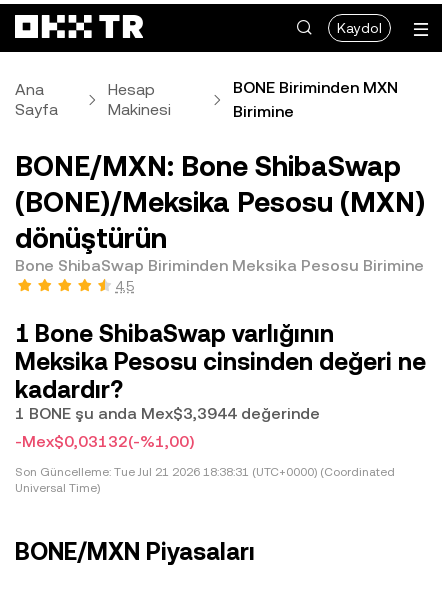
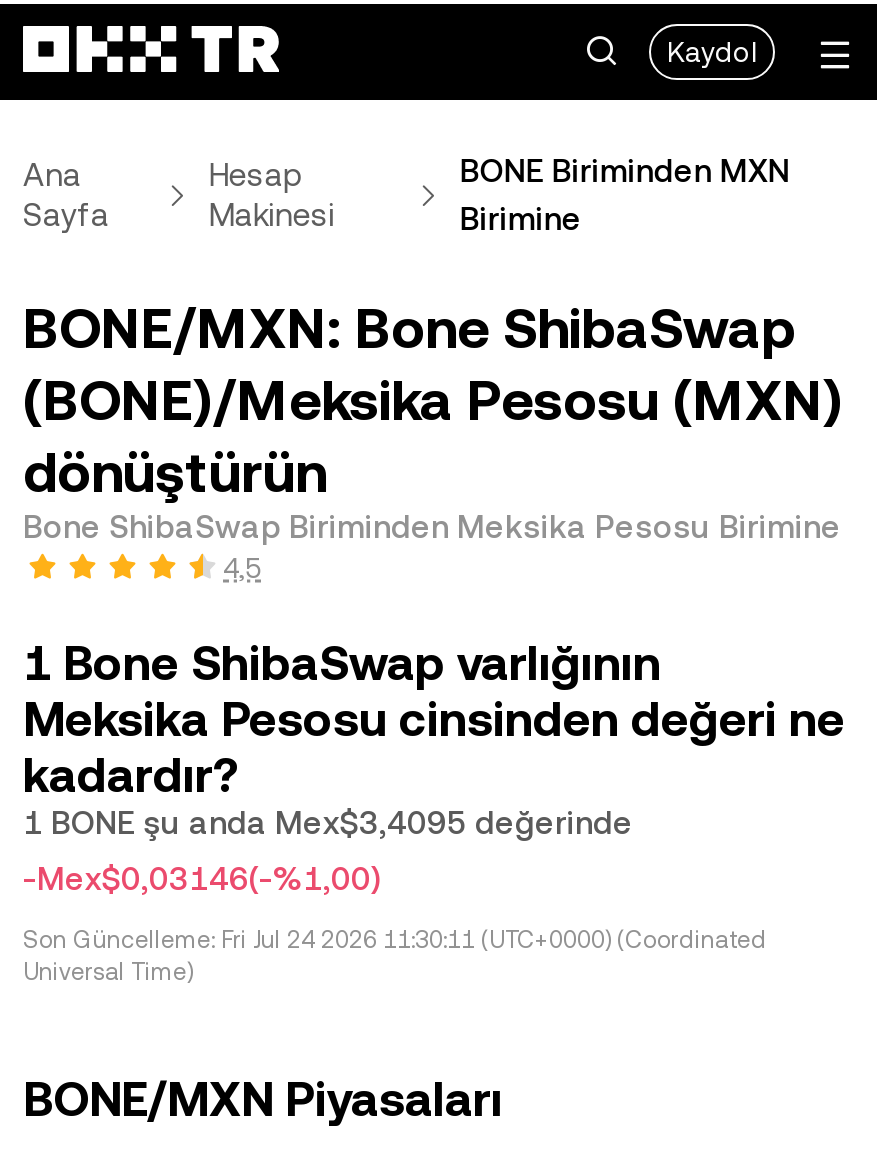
[15,404,320,423] 1 BONE şu anda Mex$3,3944 değerinde -> [23,804,633,842] 1 BONE şu anda Mex$3,4095 değerinde
[15,432,194,451] -Mex$0,03132(-%1,00) -> [23,860,381,898] -Mex$0,03146(-%1,00)
[15,465,395,479] Son Güncelleme: Tue Jul 21 2026 18:38:31 (UTC+0000) (Coordinated -> [23,926,767,954] Son Güncelleme: Fri Jul 24 2026 11:30:11 (UTC+0000) (Coordinated

